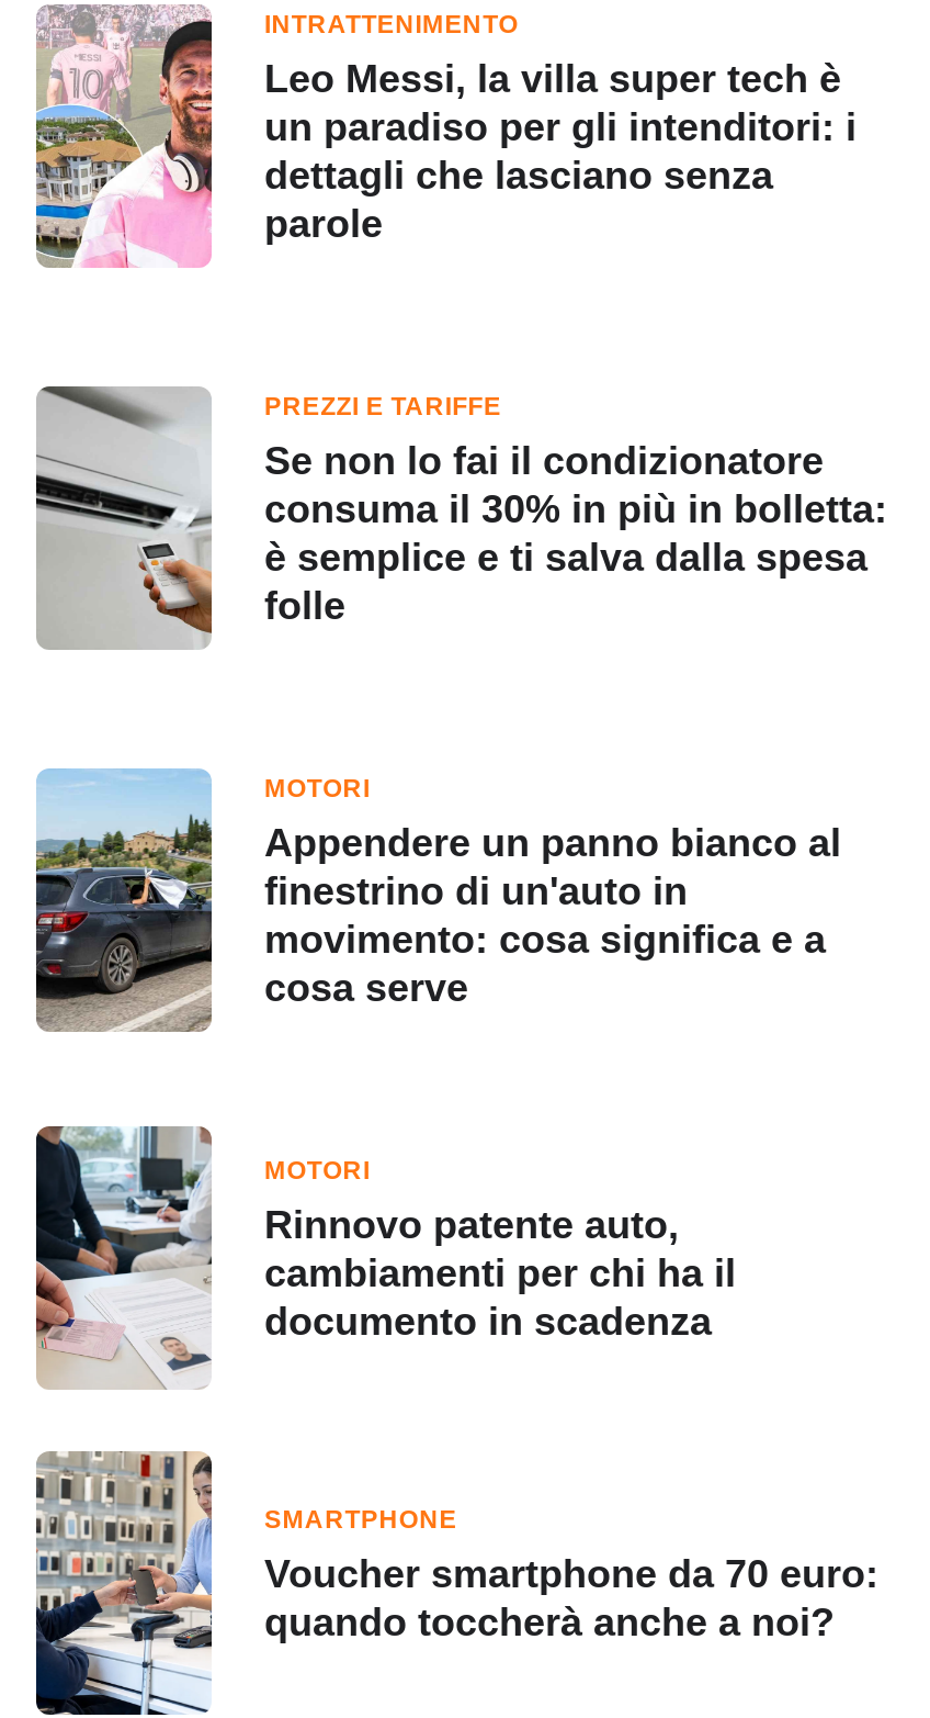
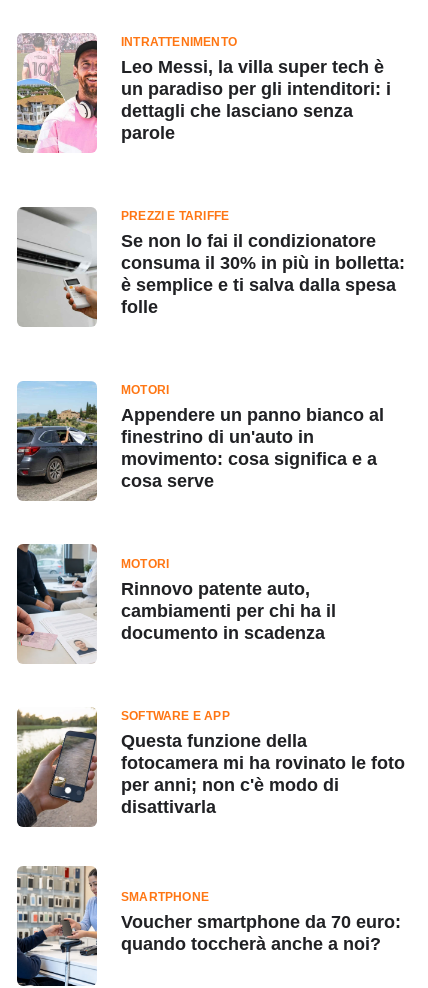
none -> [16,708,405,828] [image] | SOFTWARE E APP | Questa funzione della | fotocamera mi ha rovinato le foto | per anni; non c'è modo di | disattivarla

